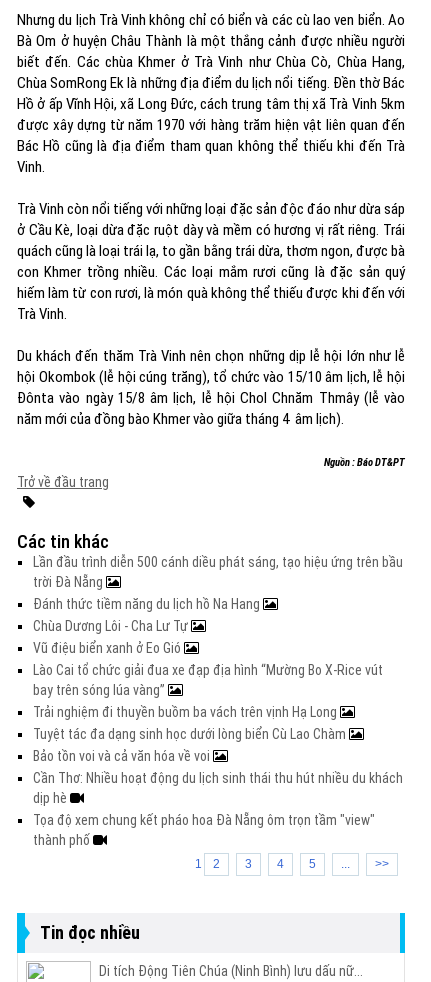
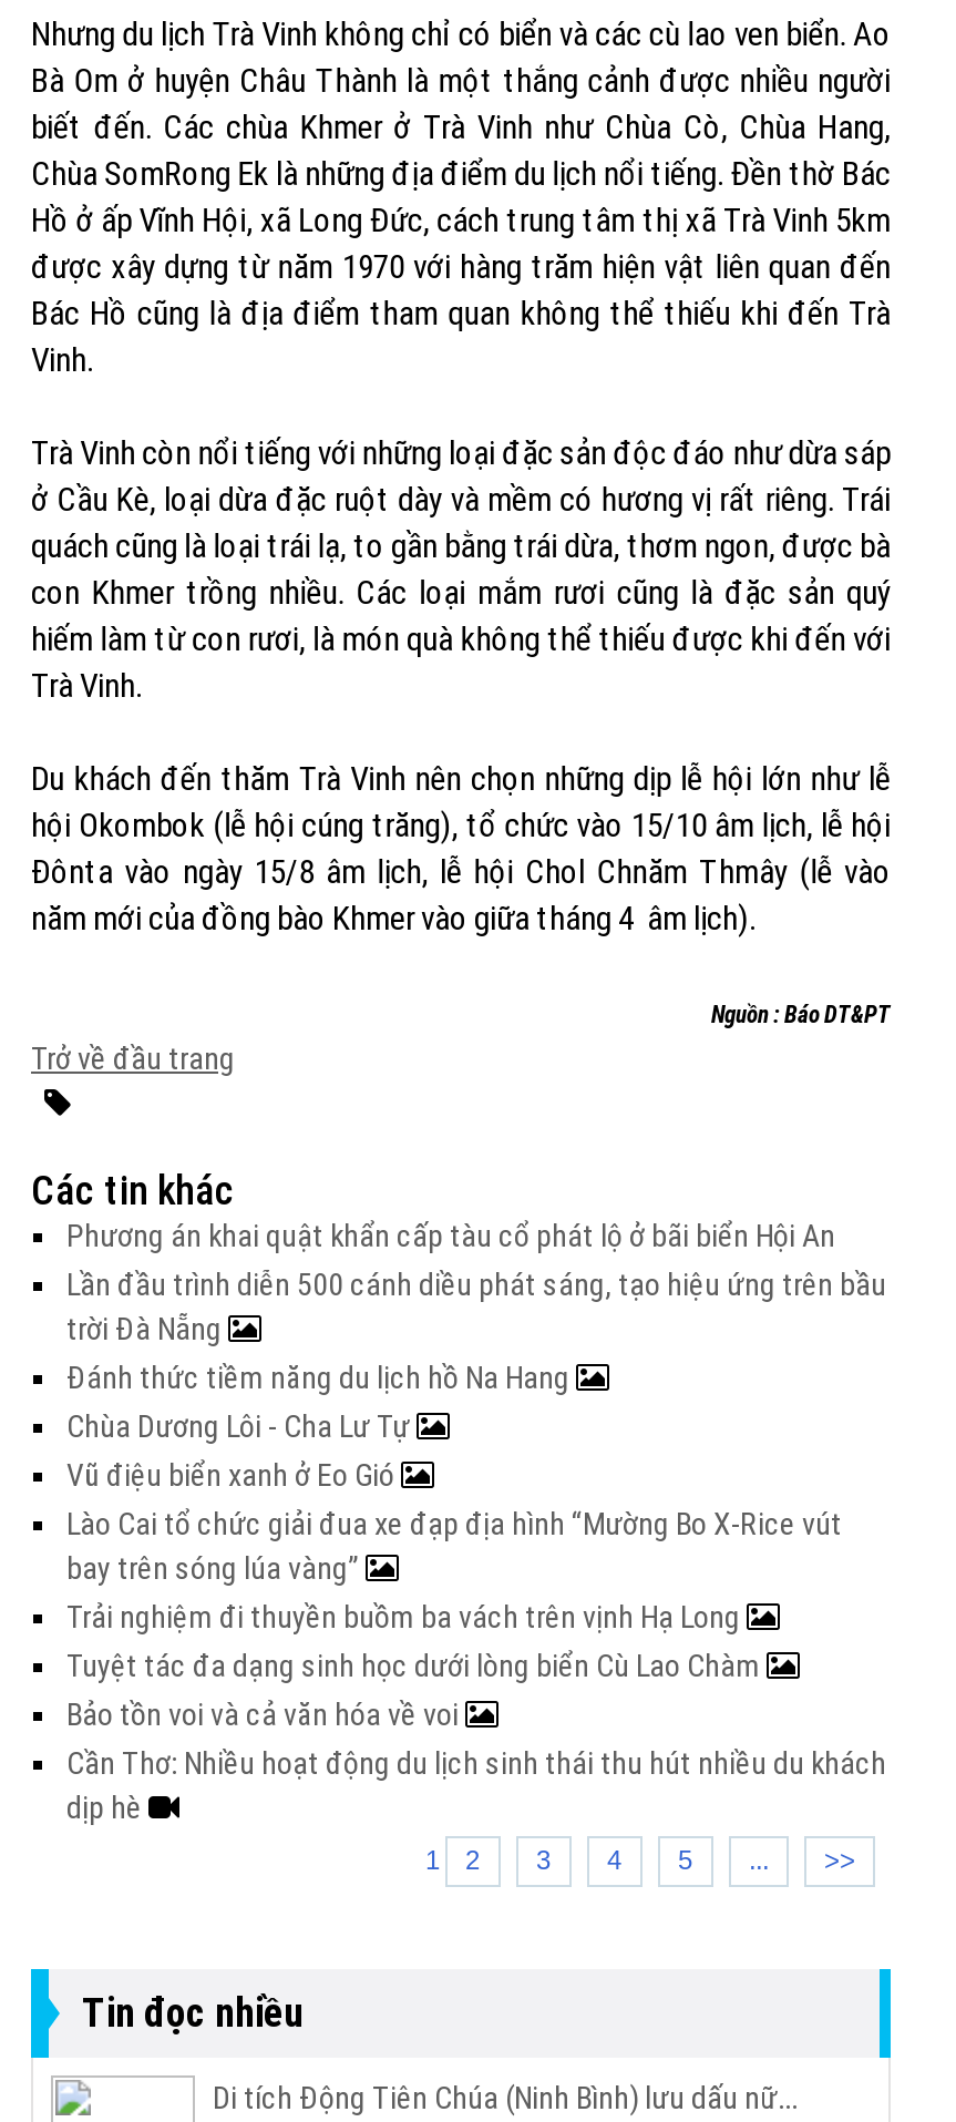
none -> [66,1218,835,1253] Phương án khai quật khẩn cấp tàu cổ phát lộ ở bãi biển Hội An
moved [33,554,403,806] -> [66,1267,886,1825]: Lần đầu trình diễn 500 cánh diều phát sáng, tạo hiệu ứng trên bầu | trời Đà Nẵng | Đánh thức tiềm năng du lịch hồ Na Hang | ... | Cần Thơ: Nhiều hoạt động du lịch sinh thái thu hút nhiều du khách | dịp hè
[33,812,375,848] Tọa độ xem chung kết pháo hoa Đà Nẵng ôm trọn tầm "view" | thành phố -> none

